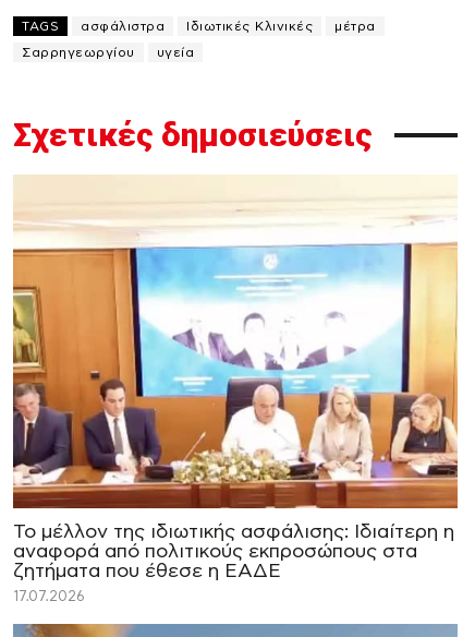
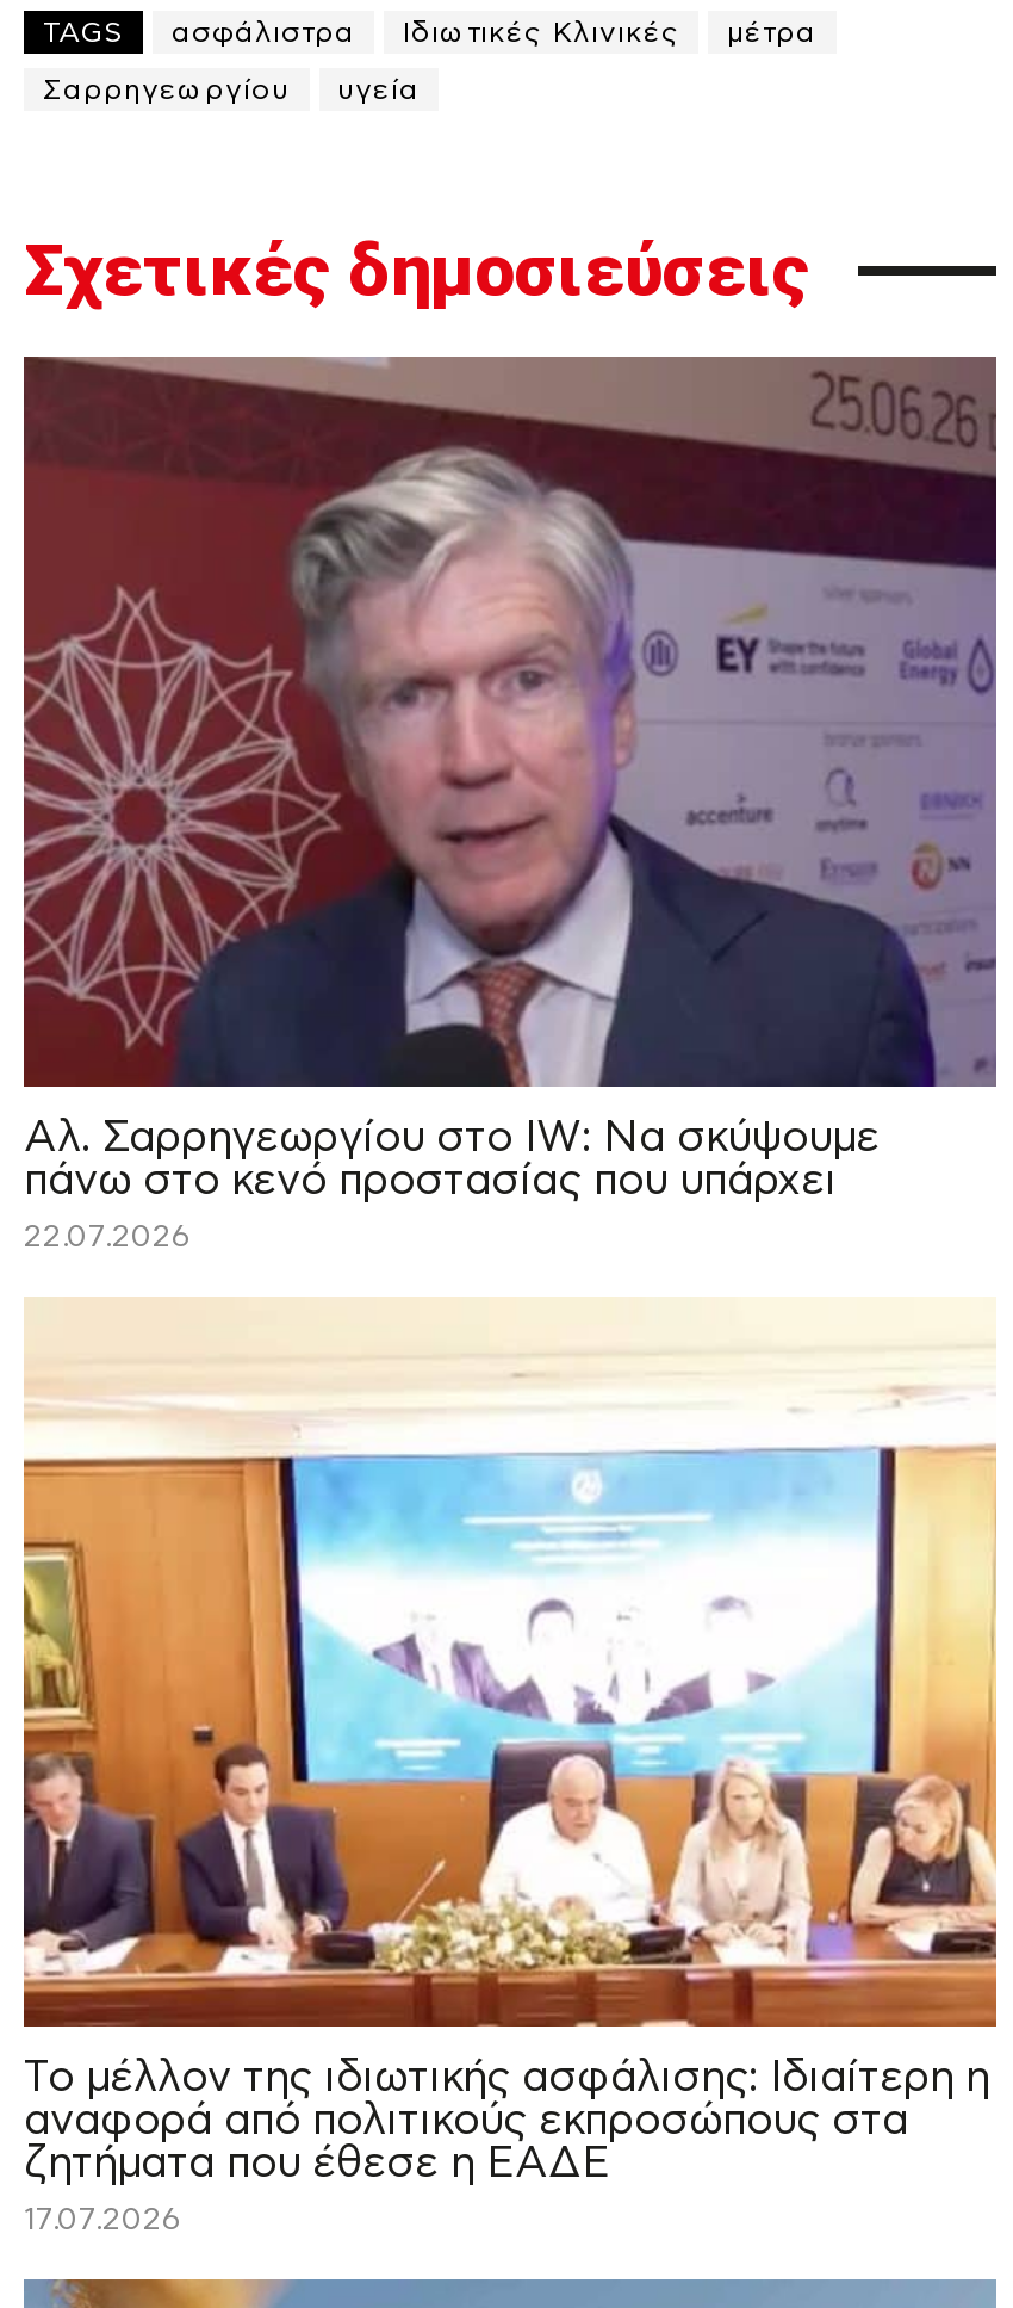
none -> [21,354,999,1254] [image] | Aλ. Σαρρηγεωργίου στο IW: Να σκύψουμε | πάνω στο κενό προστασίας που υπάρχει | 22.07.2026

